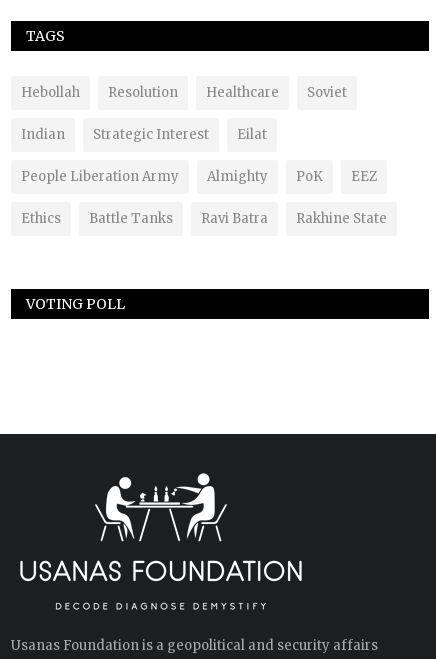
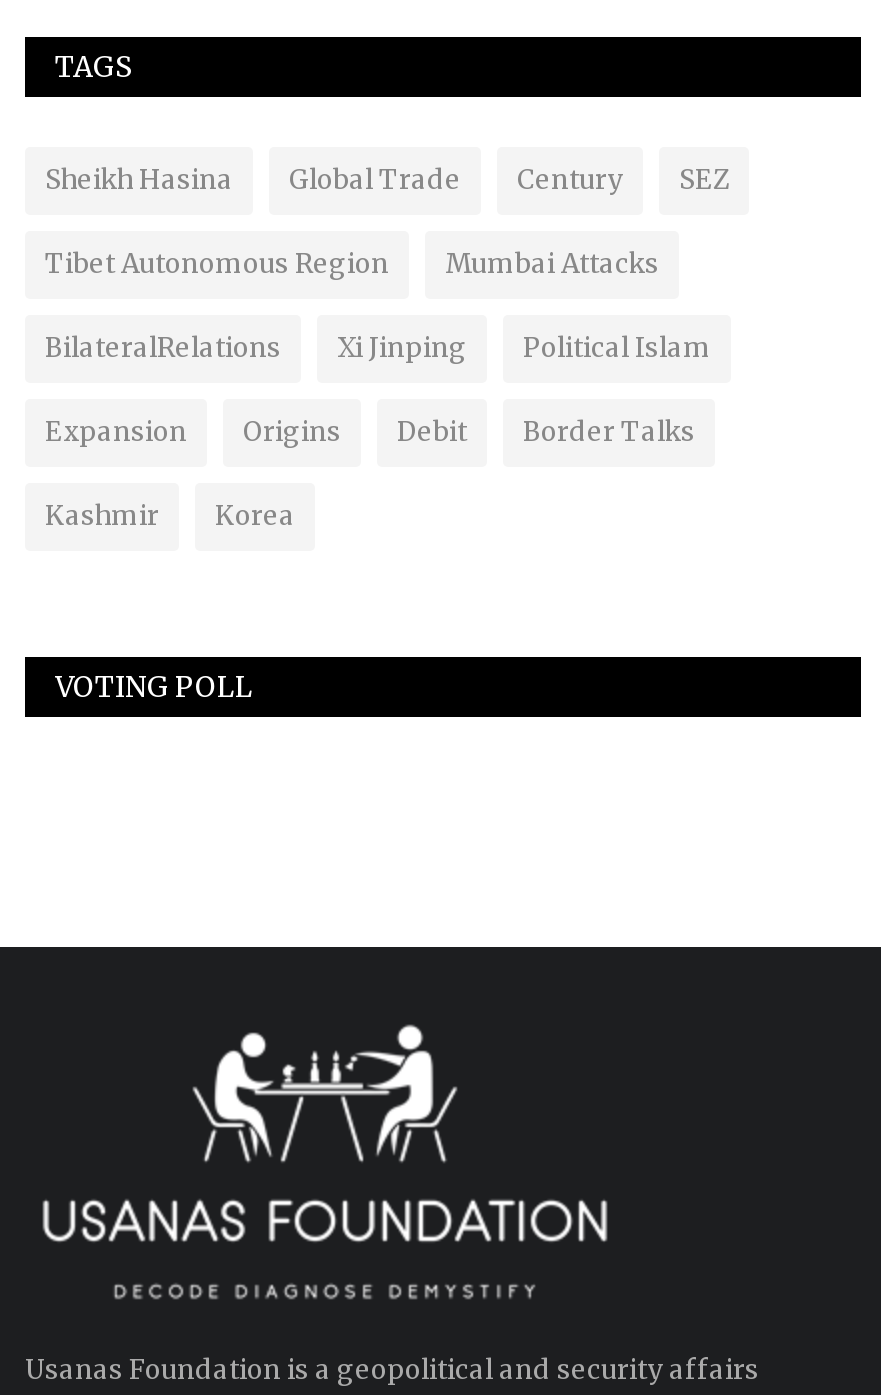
[21,84,387,227] Hebollah | Resolution | Healthcare | Soviet | Indian | Strategic Interest | Eilat | People Liberation Army | Almighty | PoK | EEZ | Ethics | Battle Tanks | Ravi Batra | Rakhine State -> [45,163,729,533] Sheikh Hasina | Global Trade | Century | SEZ | Tibet Autonomous Region | Mumbai Attacks | BilateralRelations | Xi Jinping | Political Islam | Expansion | Origins | Debit | Border Talks | Kashmir | Korea

